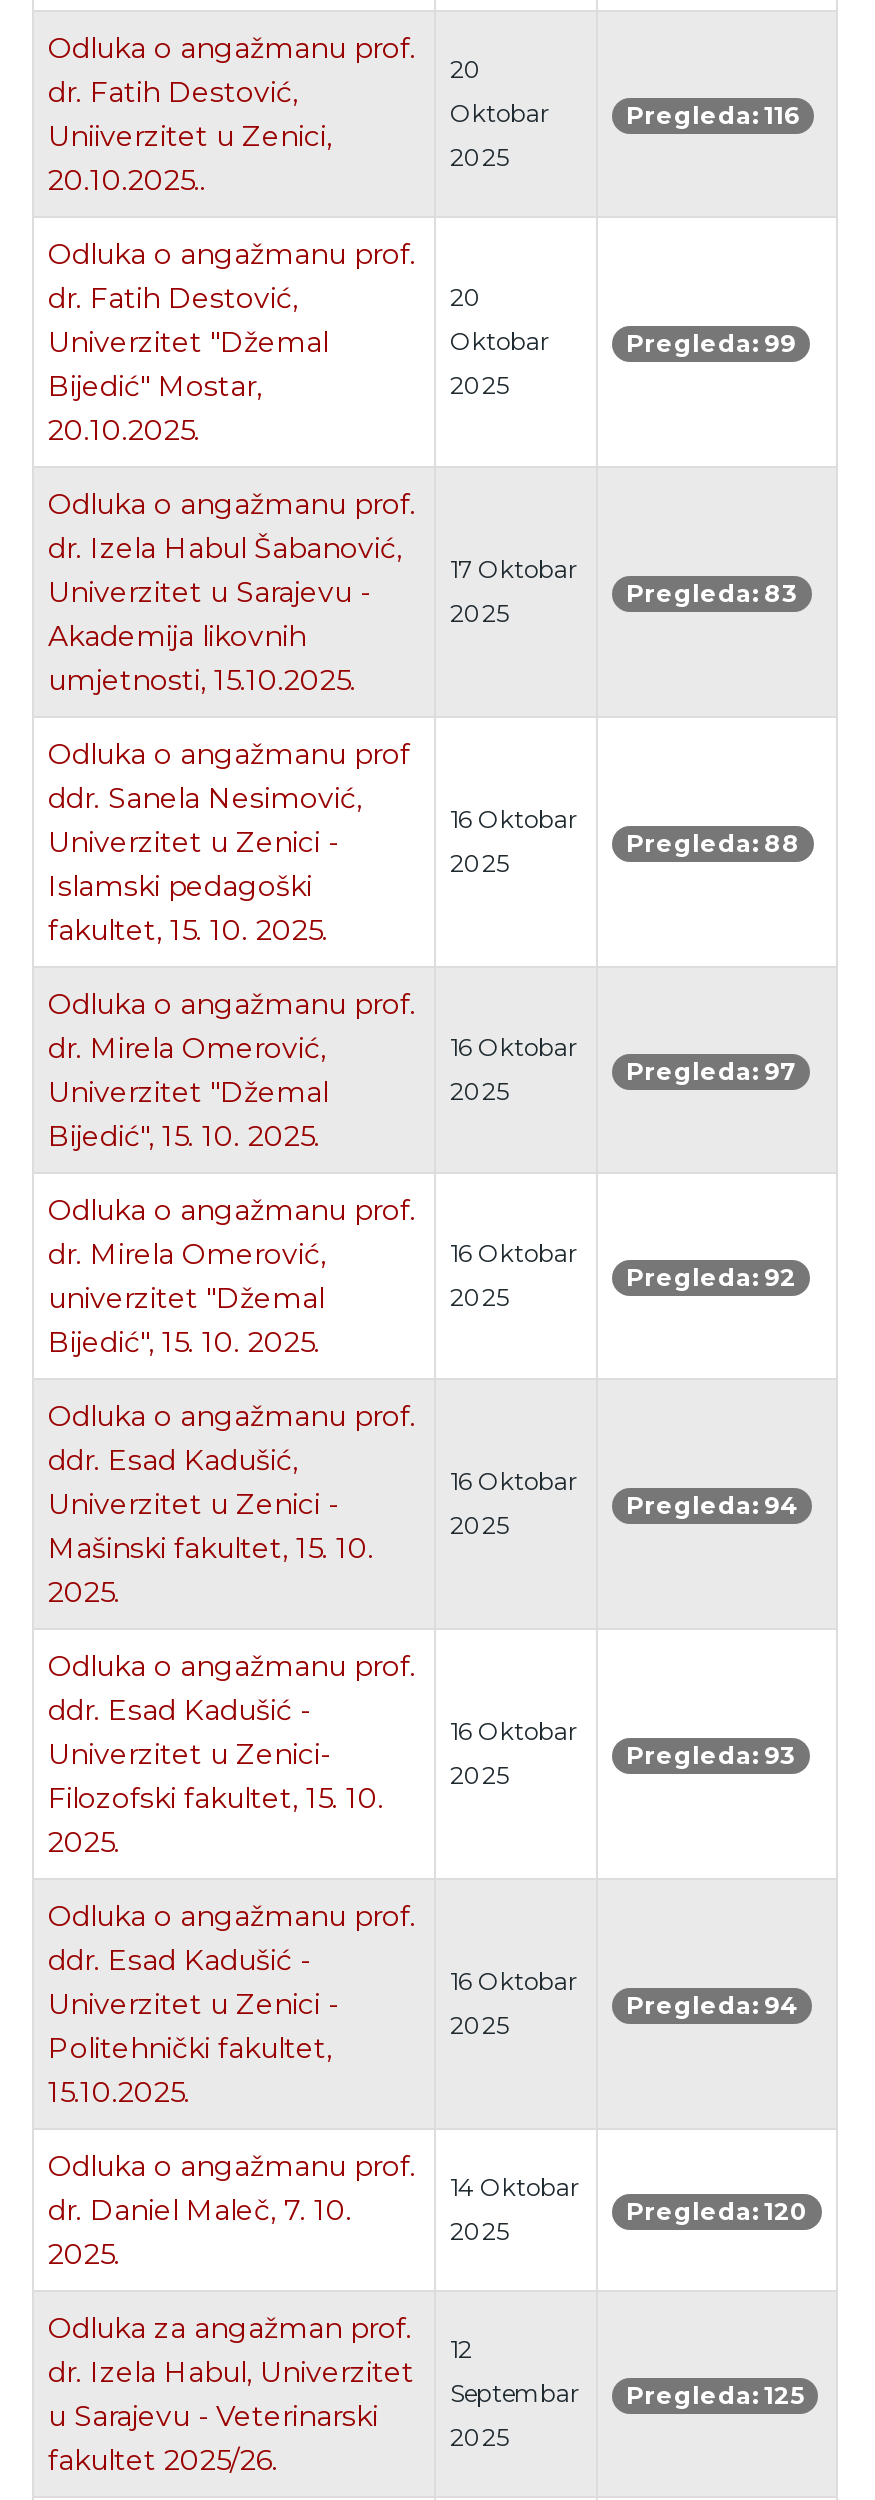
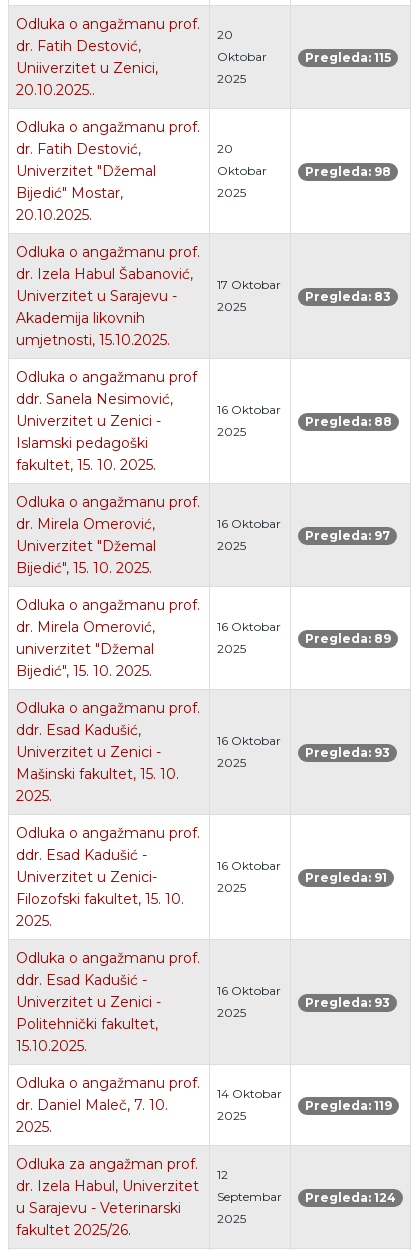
[626,101,800,131] Pregleda: 116 -> [305,50,391,65] Pregleda: 115
[626,329,796,359] Pregleda: 99 -> [305,164,391,179] Pregleda: 98
[626,1263,796,1293] Pregleda: 92 -> [305,631,391,646] Pregleda: 89
[626,1491,798,1521] Pregleda: 94 -> [305,745,390,760] Pregleda: 93
[626,1741,796,1771] Pregleda: 93 -> [305,870,387,885] Pregleda: 91
[626,1991,798,2021] Pregleda: 94 -> [305,995,390,1010] Pregleda: 93
[626,2197,808,2227] Pregleda: 120 -> [305,1098,392,1113] Pregleda: 119
[450,2378,804,2411] Septembar Pregleda: 125 -> [217,1189,396,1205] Septembar Pregleda: 124

